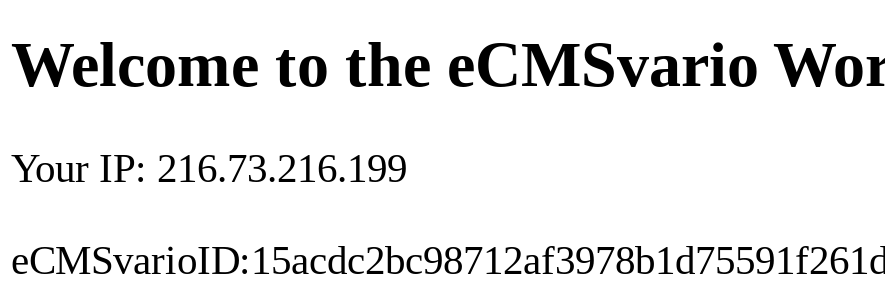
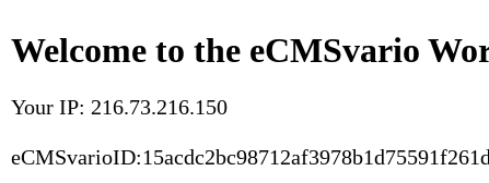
[11,146,407,190] Your IP: 216.73.216.199 -> [11,95,228,119] Your IP: 216.73.216.150

